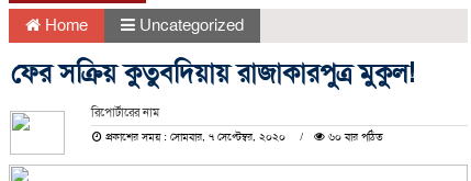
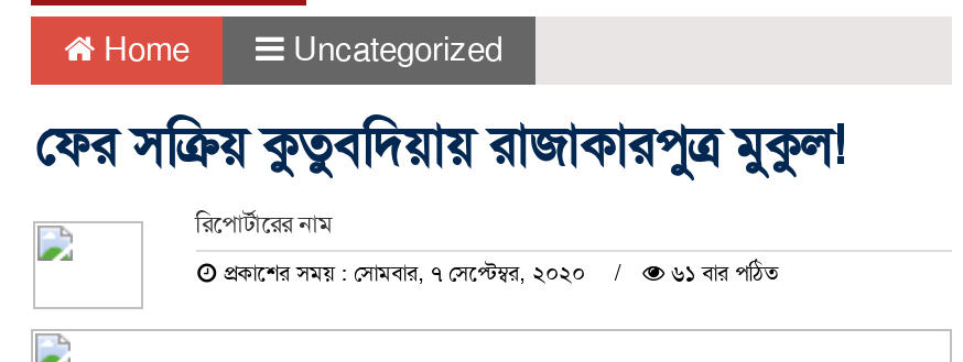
[325,129,383,143] ৬০ বার পঠিত -> [665,258,779,287] ৬১ বার পঠিত

